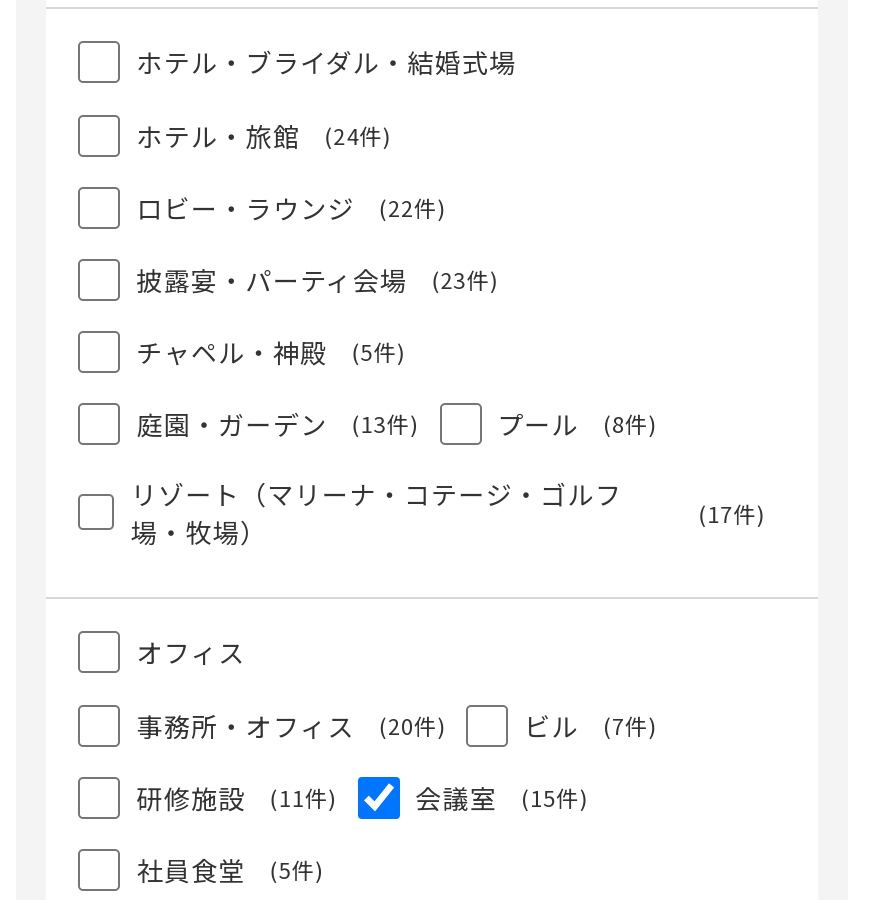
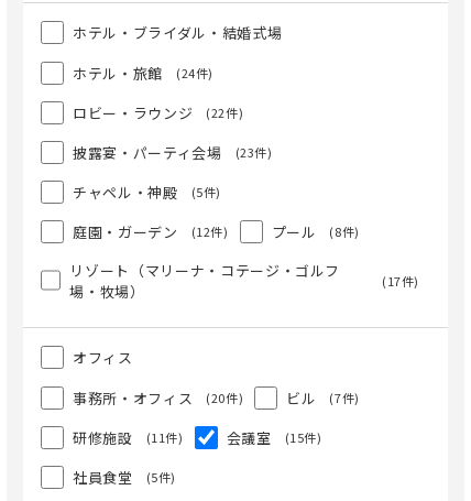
[136,405,419,443] 庭園・ガーデン (13件) -> [73,221,228,242] 庭園・ガーデン (12件)

